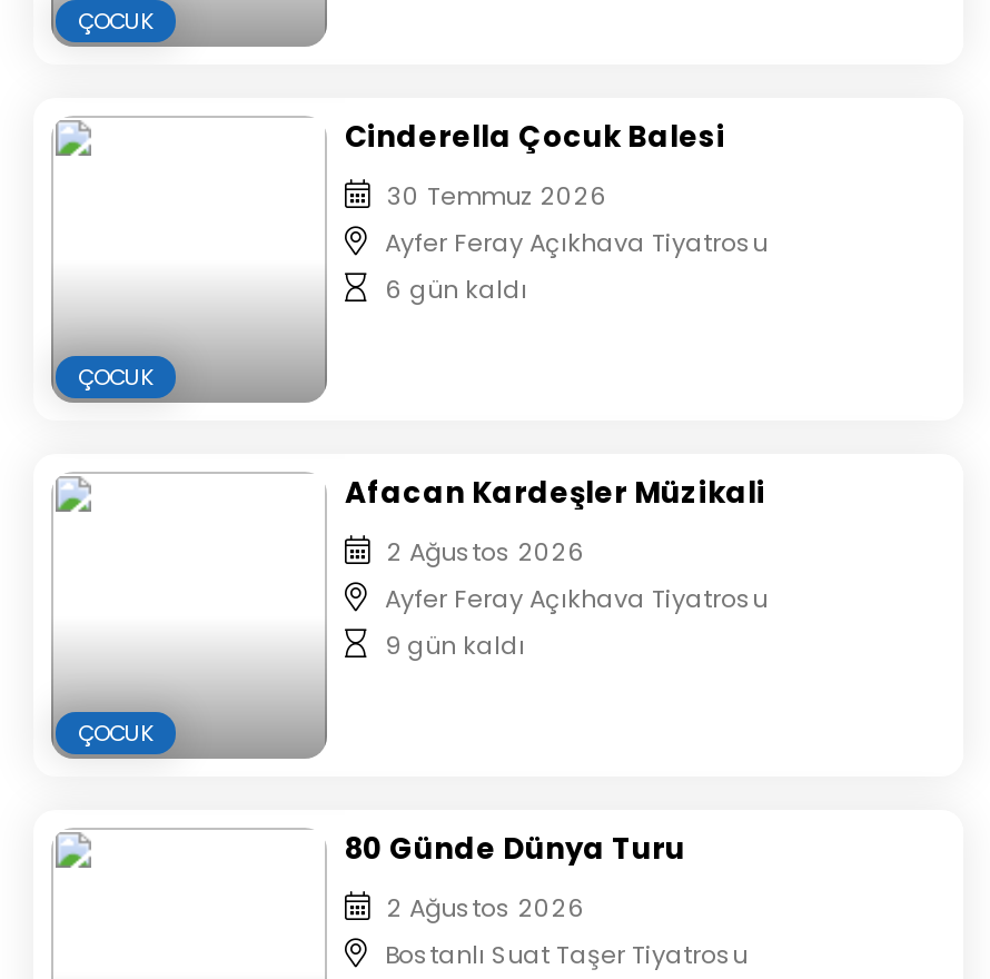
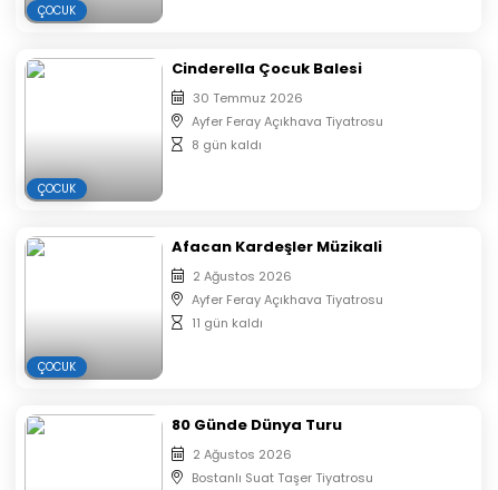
[385,271,527,307] 6 gün kaldı -> [192,136,262,154] 8 gün kaldı
[385,627,525,663] 9 gün kaldı -> [192,314,263,332] 11 gün kaldı

